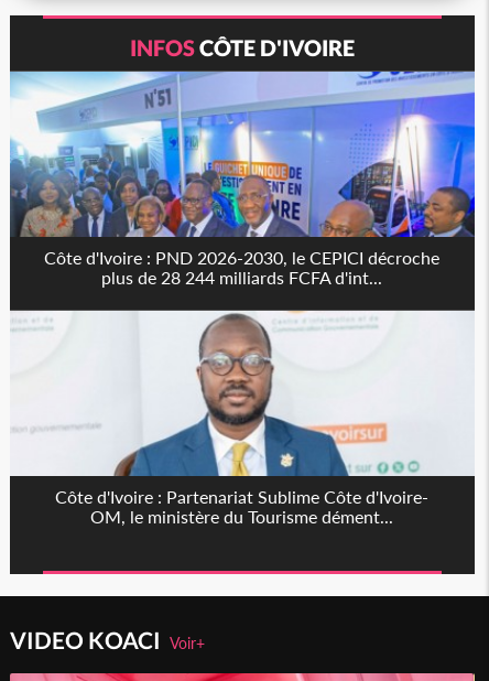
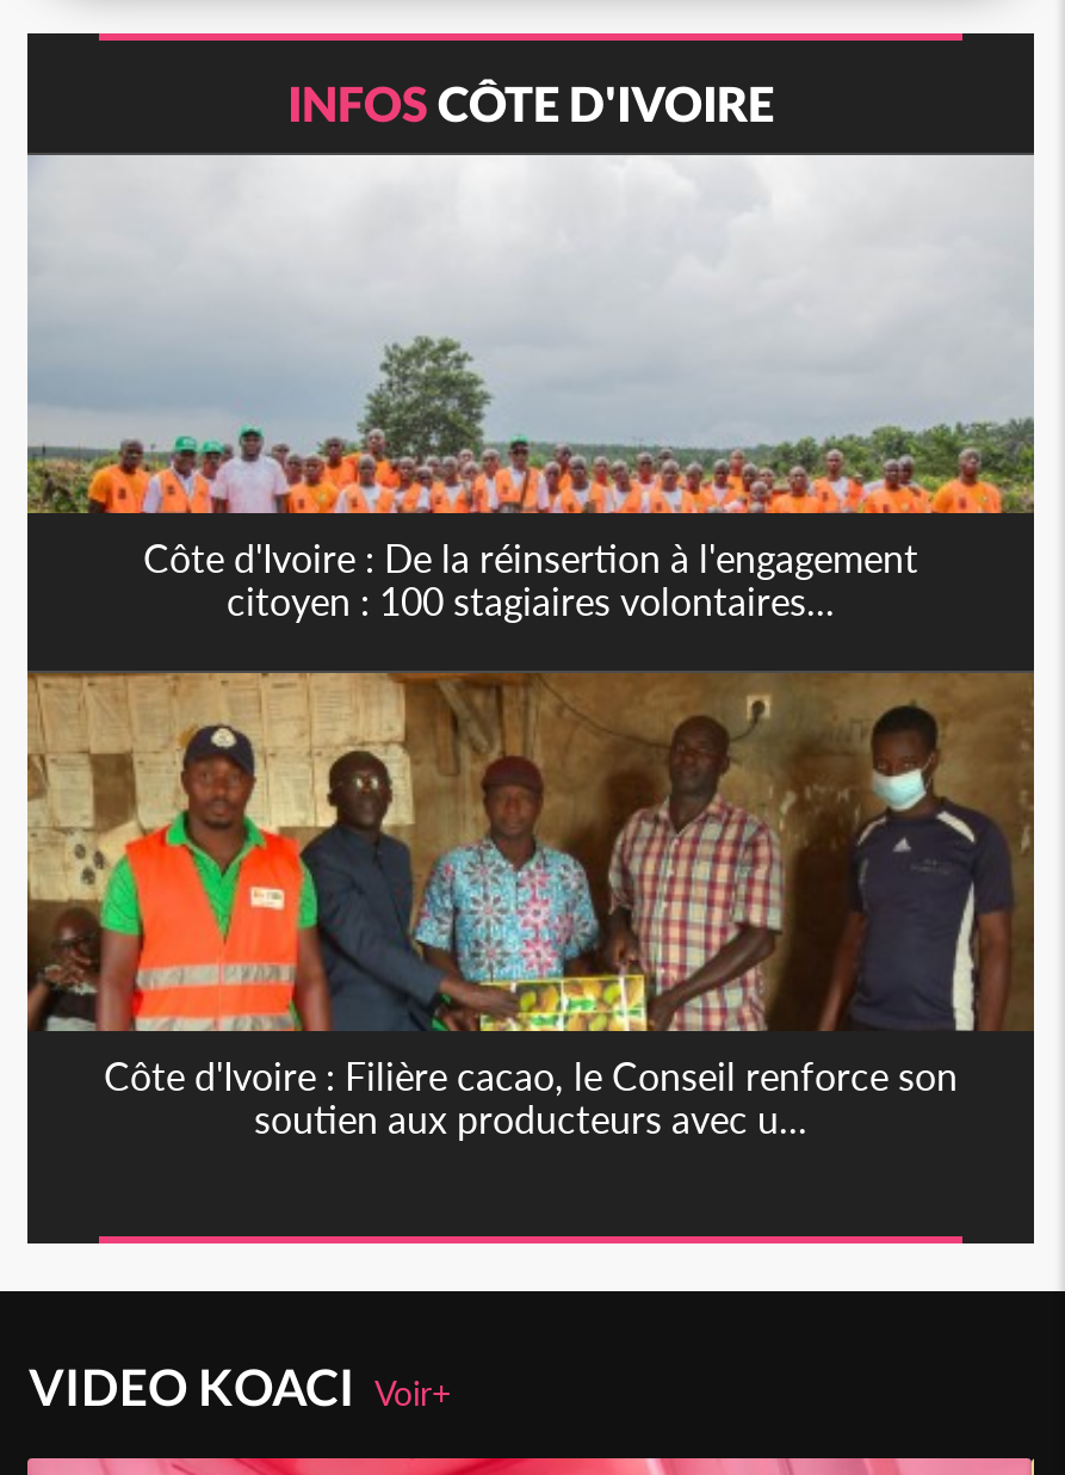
[10,71,476,288] [image] | Côte d'Ivoire : PND 2026-2030, le CEPICI décroche | plus de 28 244 milliards FCFA d'int... -> [27,153,1036,623] [image] | Côte d'Ivoire : De la réinsertion à l'engagement | citoyen : 100 stagiaires volontaires...
[10,310,475,527] [image] | Côte d'Ivoire : Partenariat Sublime Côte d'Ivoire- | OM, le ministère du Tourisme dément... -> [25,671,1036,1141] [image] | Côte d'Ivoire : Filière cacao, le Conseil renforce son | soutien aux producteurs avec u...

